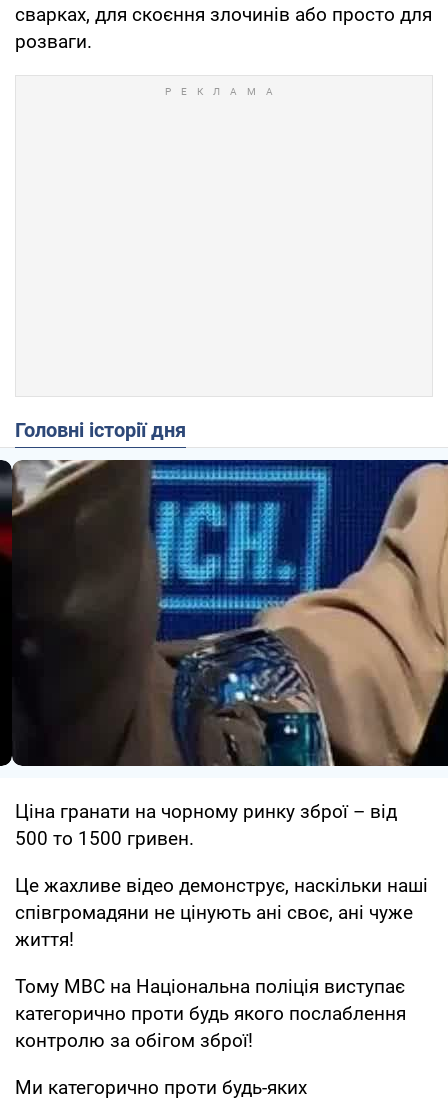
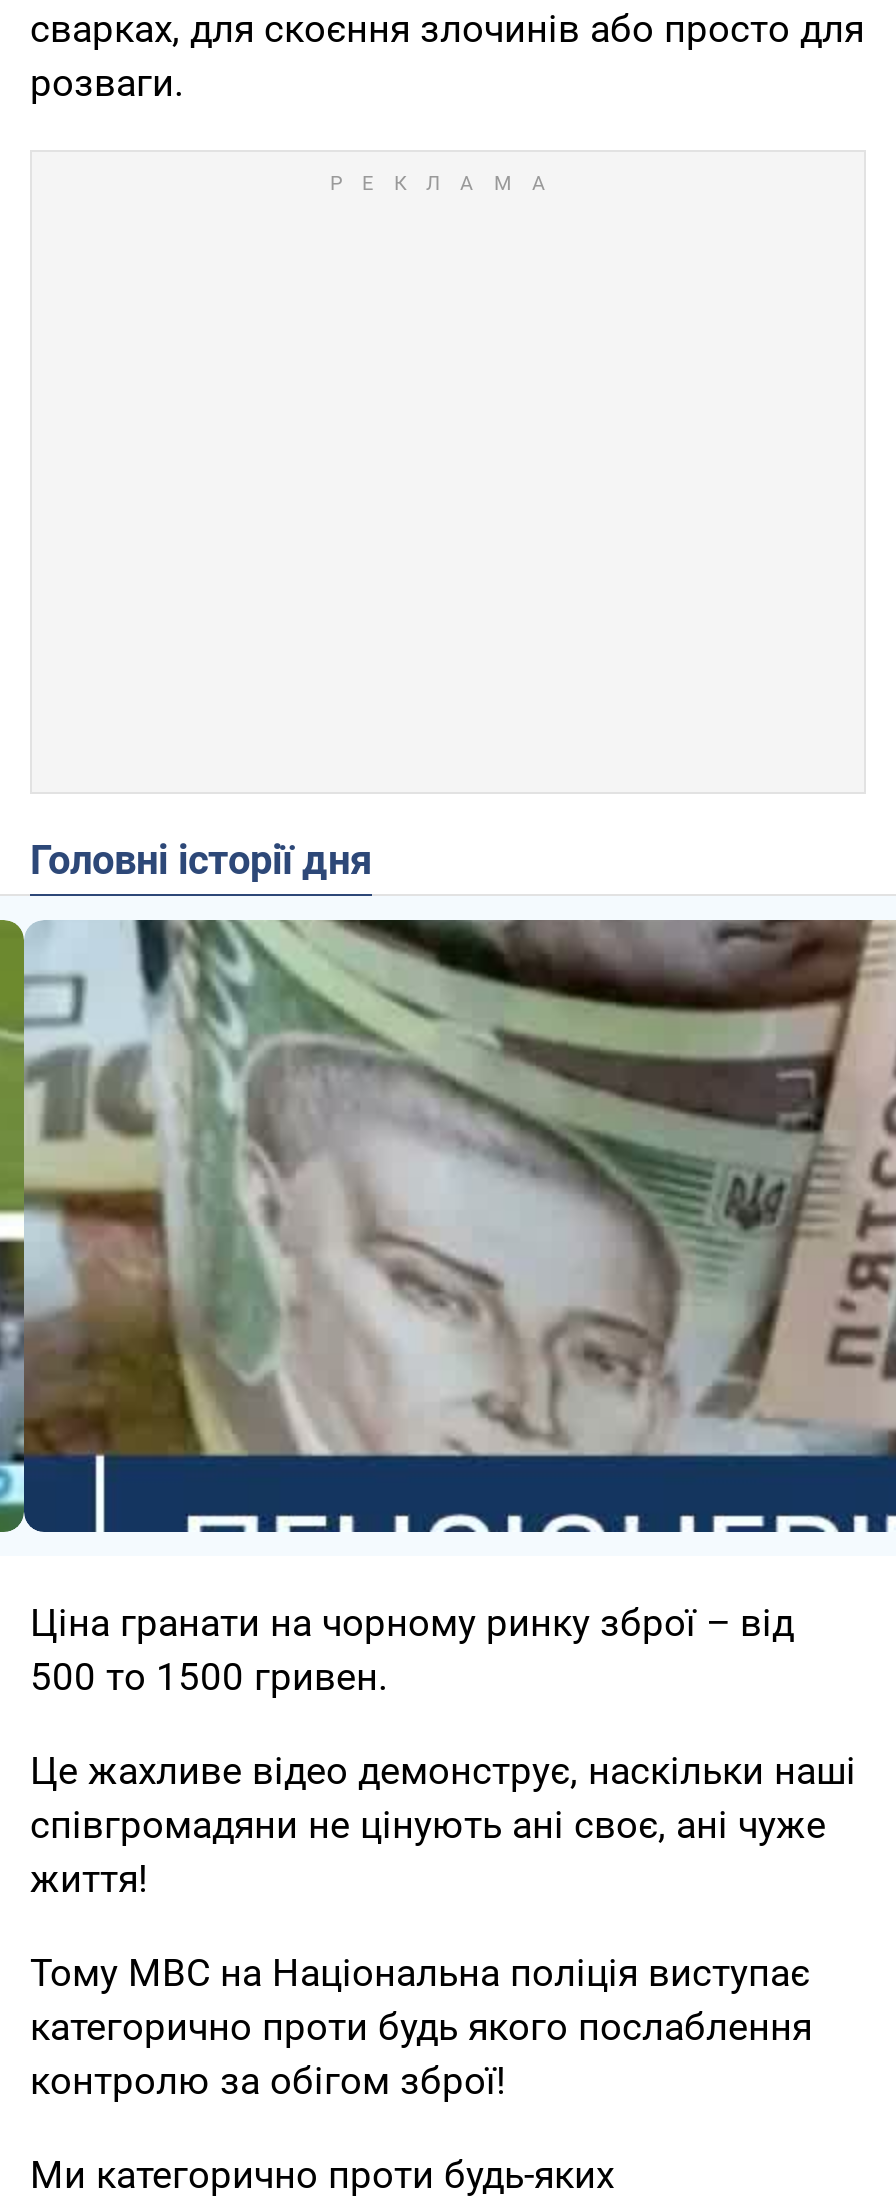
[3,459,445,767] [image] -> [6,918,890,1534] [image]

